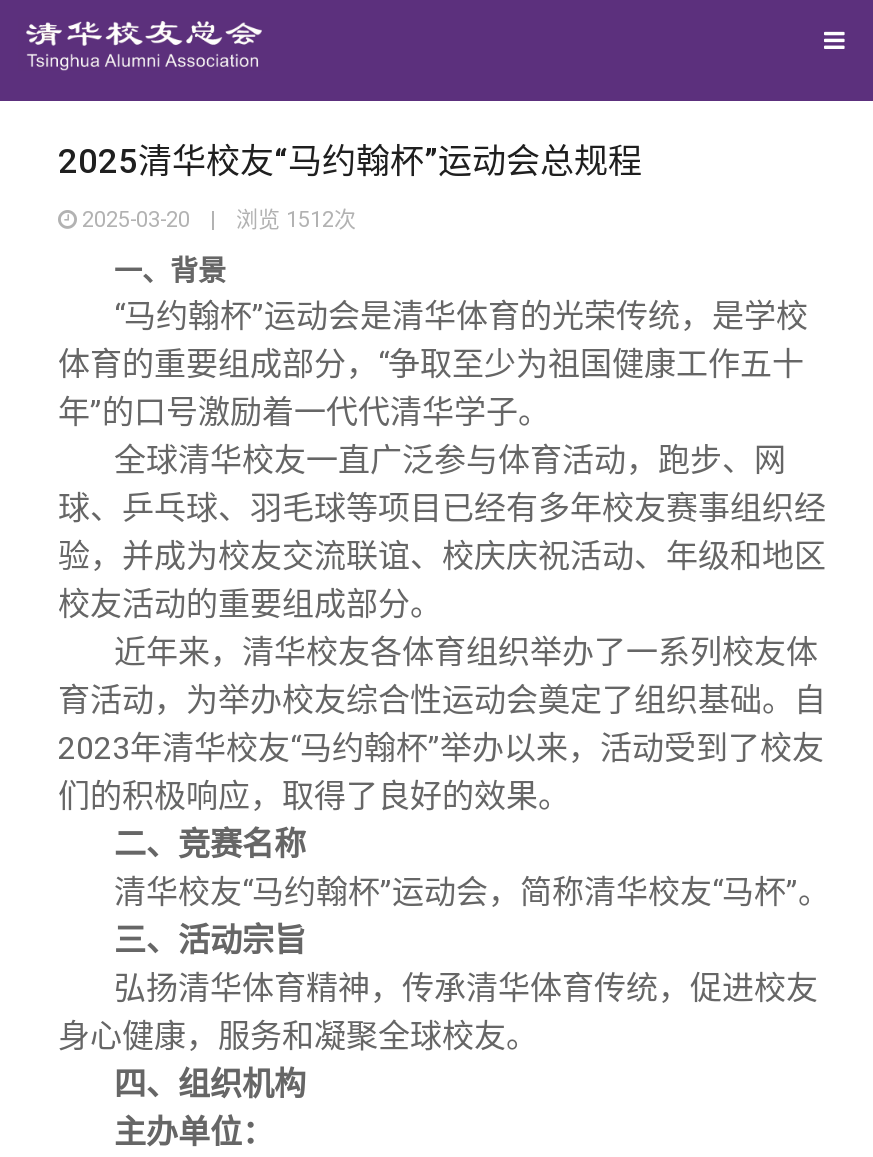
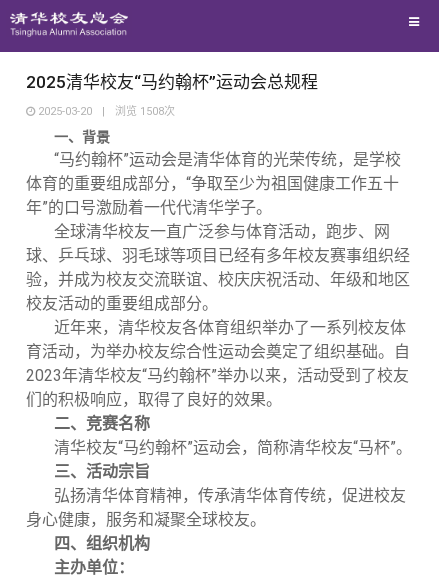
[236,207,356,233] 浏览1512次 -> [115,105,175,118] 浏览1508次

